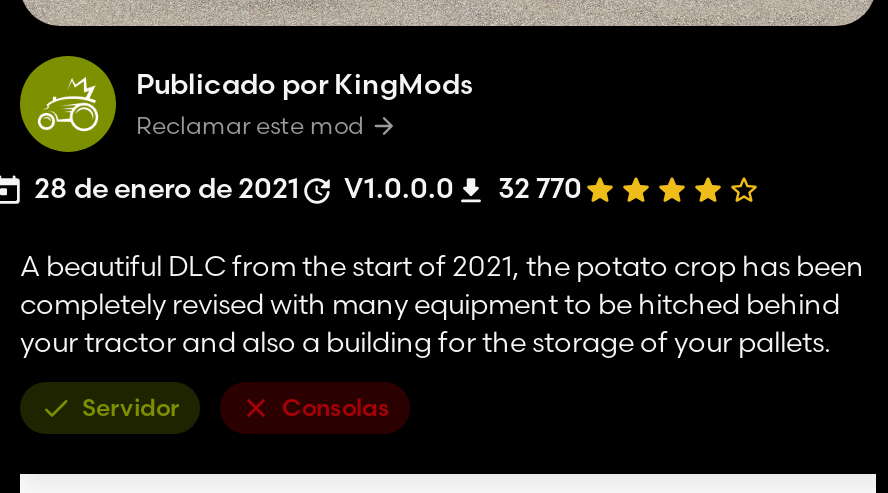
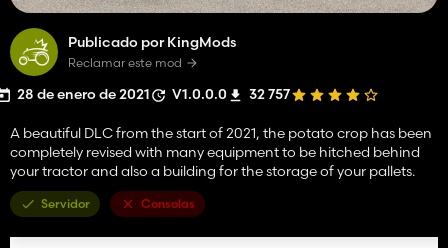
[34,170,582,206] 28 de enero de 2021 V1.0.0.0 32 770 -> [17,85,290,103] 28 de enero de 2021 V1.0.0.0 32 757

